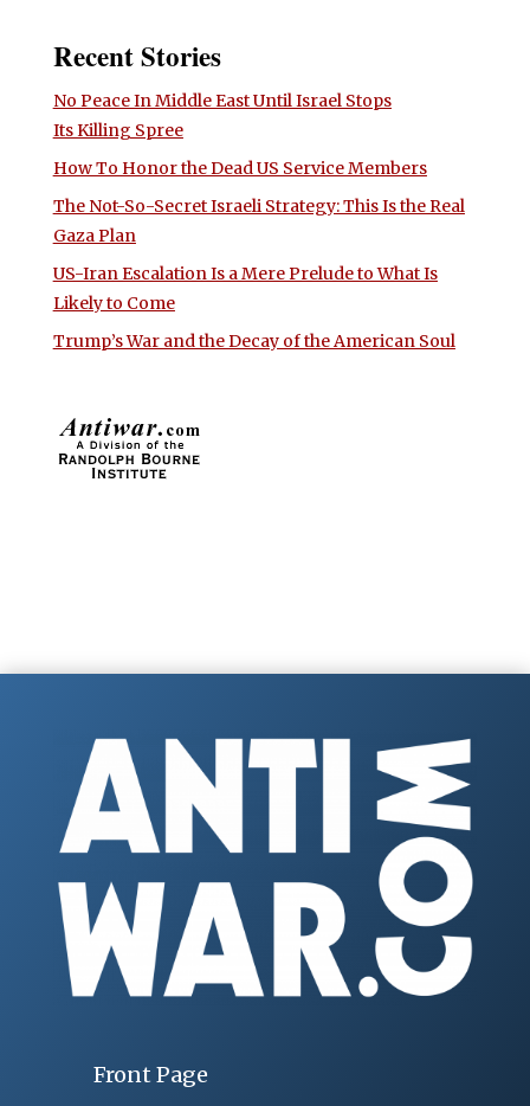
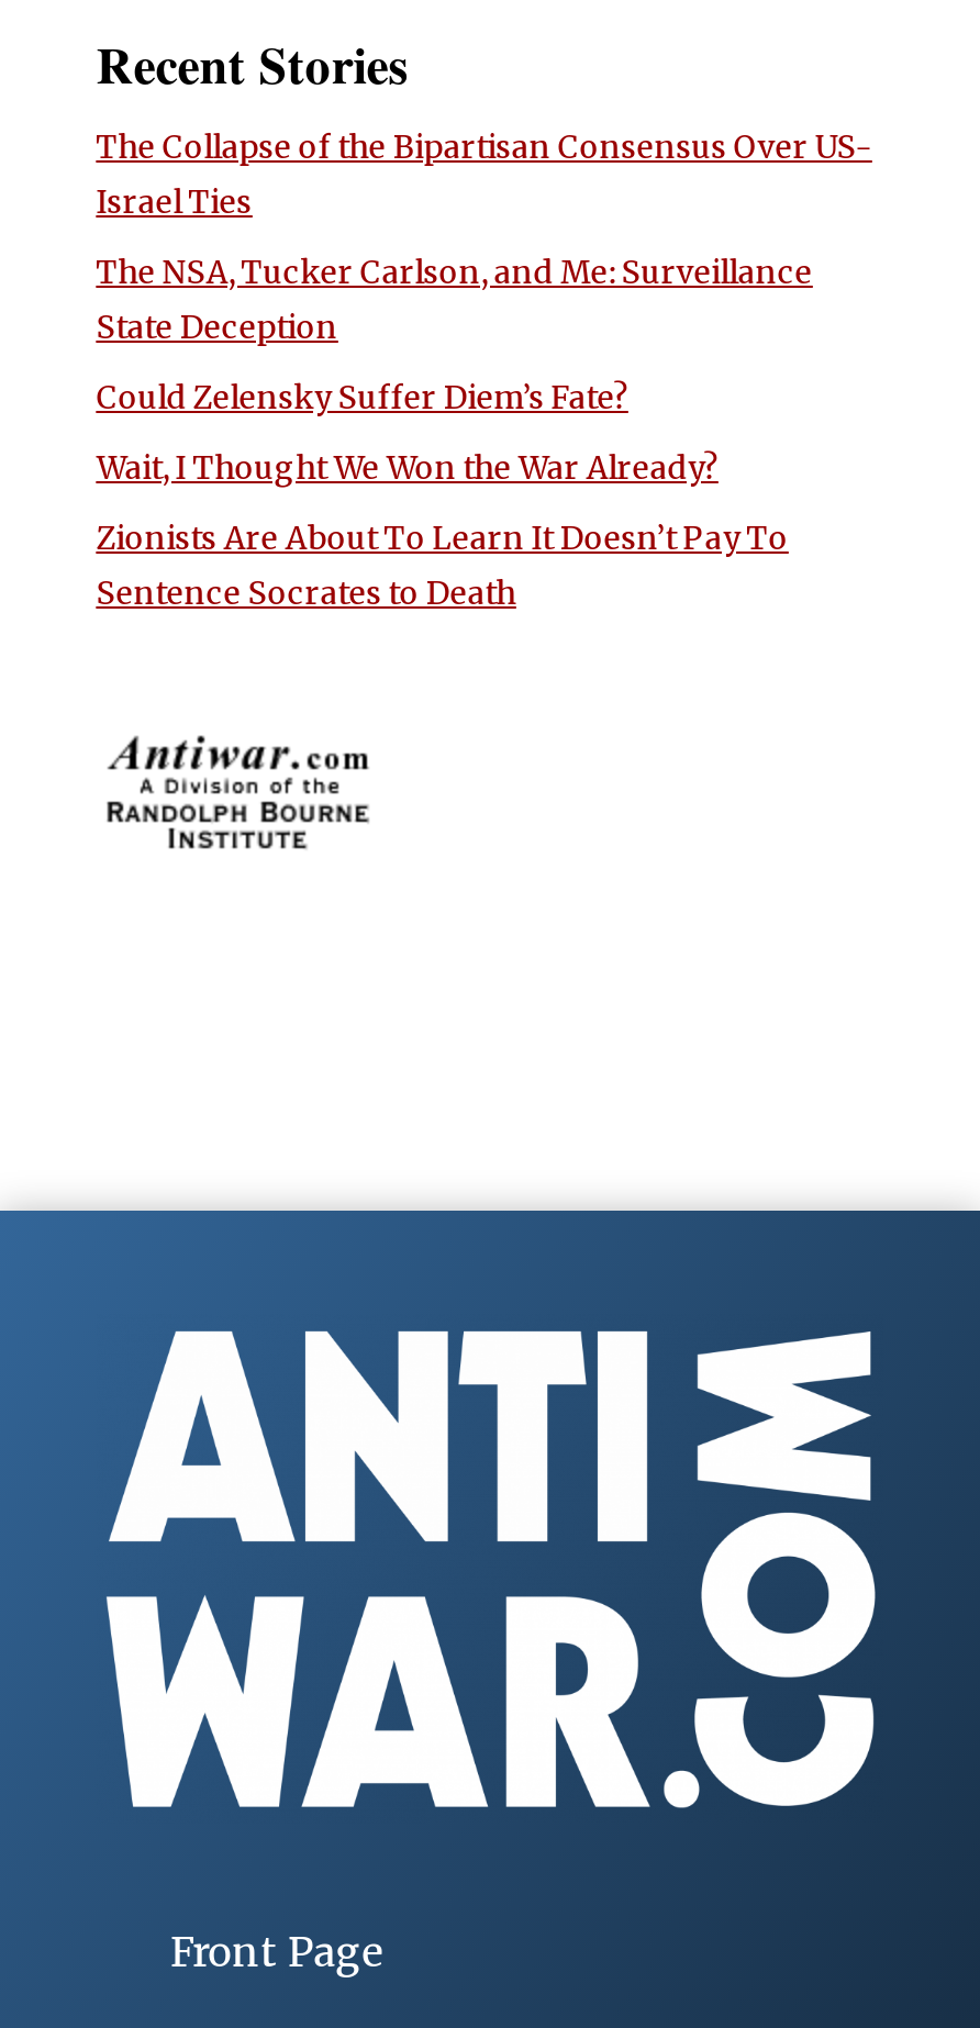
[53,90,391,141] No Peace In Middle East Until Israel Stops | Its Killing Spree -> [96,128,872,222] The Collapse of the Bipartisan Consensus Over US- | Israel Ties
[53,158,427,179] How To Honor the Dead US Service Members -> [96,253,813,347] The NSA, Tucker Carlson, and Me: Surveillance | State Deception
[53,196,465,246] The Not-So-Secret Israeli Strategy: This Is the Real | Gaza Plan -> [96,378,628,418] Could Zelensky Suffer Diem’s Fate?
[53,263,437,314] US-Iran Escalation Is a Mere Prelude to What Is | Likely to Come -> [96,448,718,488] Wait, I Thought We Won the War Already?
[53,330,455,352] Trump’s War and the Decay of the American Soul -> [96,519,788,613] Zionists Are About To Learn It Doesn’t Pay To | Sentence Socrates to Death

